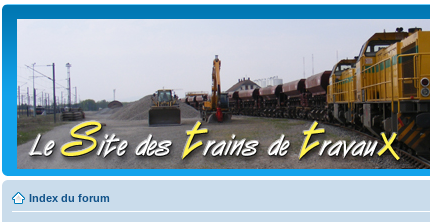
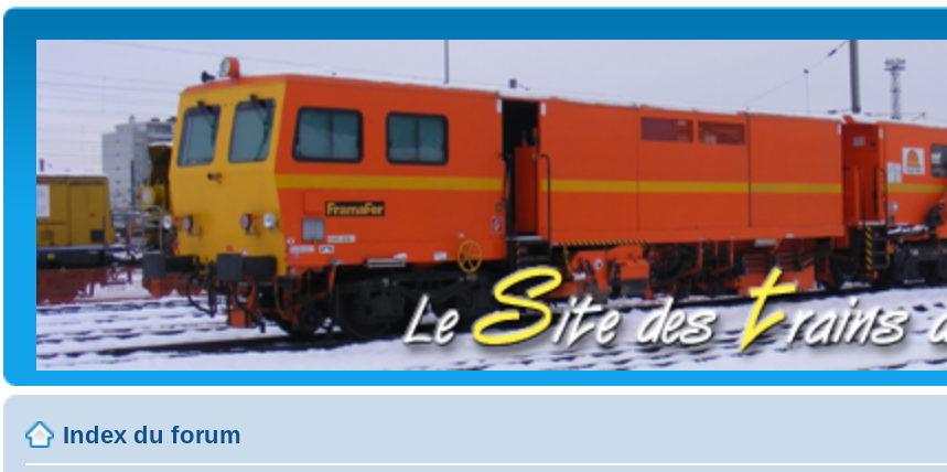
[16,19,427,170] [image] -> [34,40,940,373] [image]

